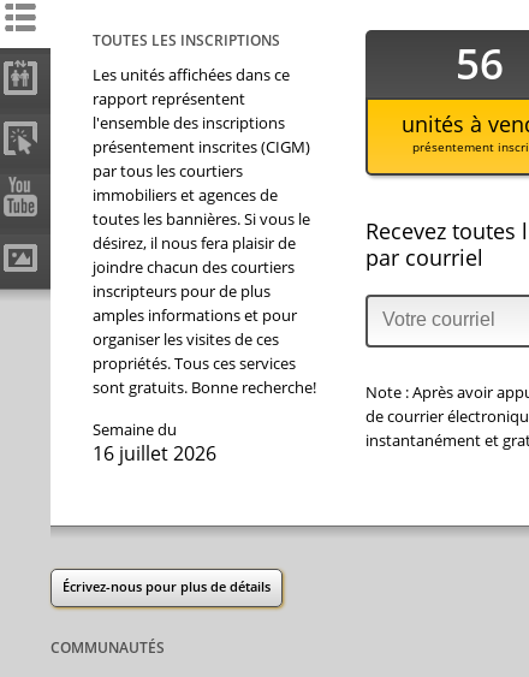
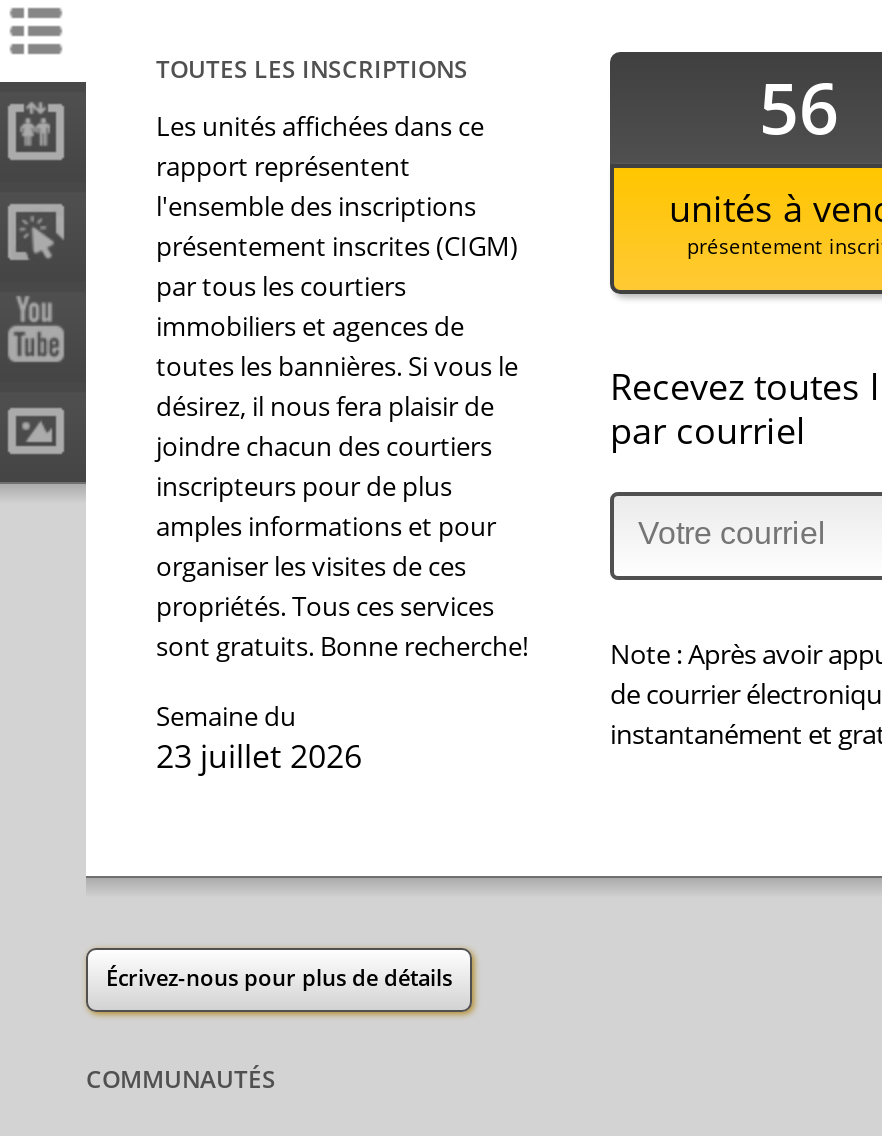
[93,440,216,467] 16 juillet 2026 -> [156,734,362,778] 23 juillet 2026

